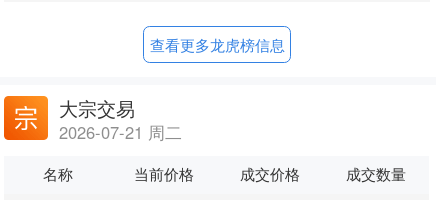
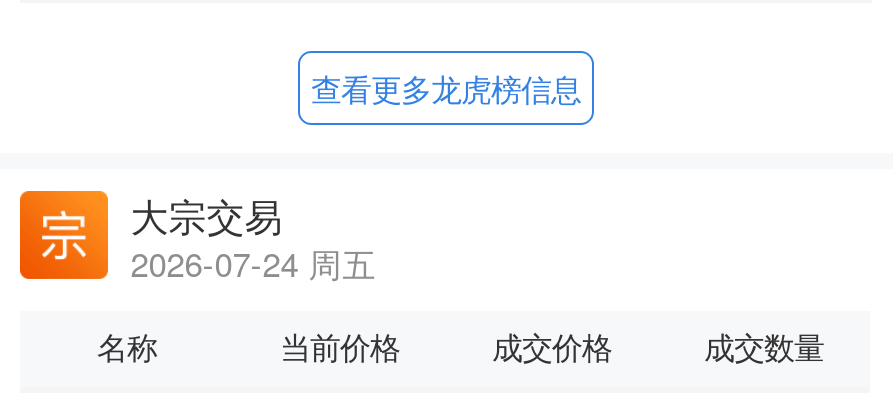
[59,120,182,144] 2026-07-21 周二 -> [130,239,376,287] 2026-07-24 周五

